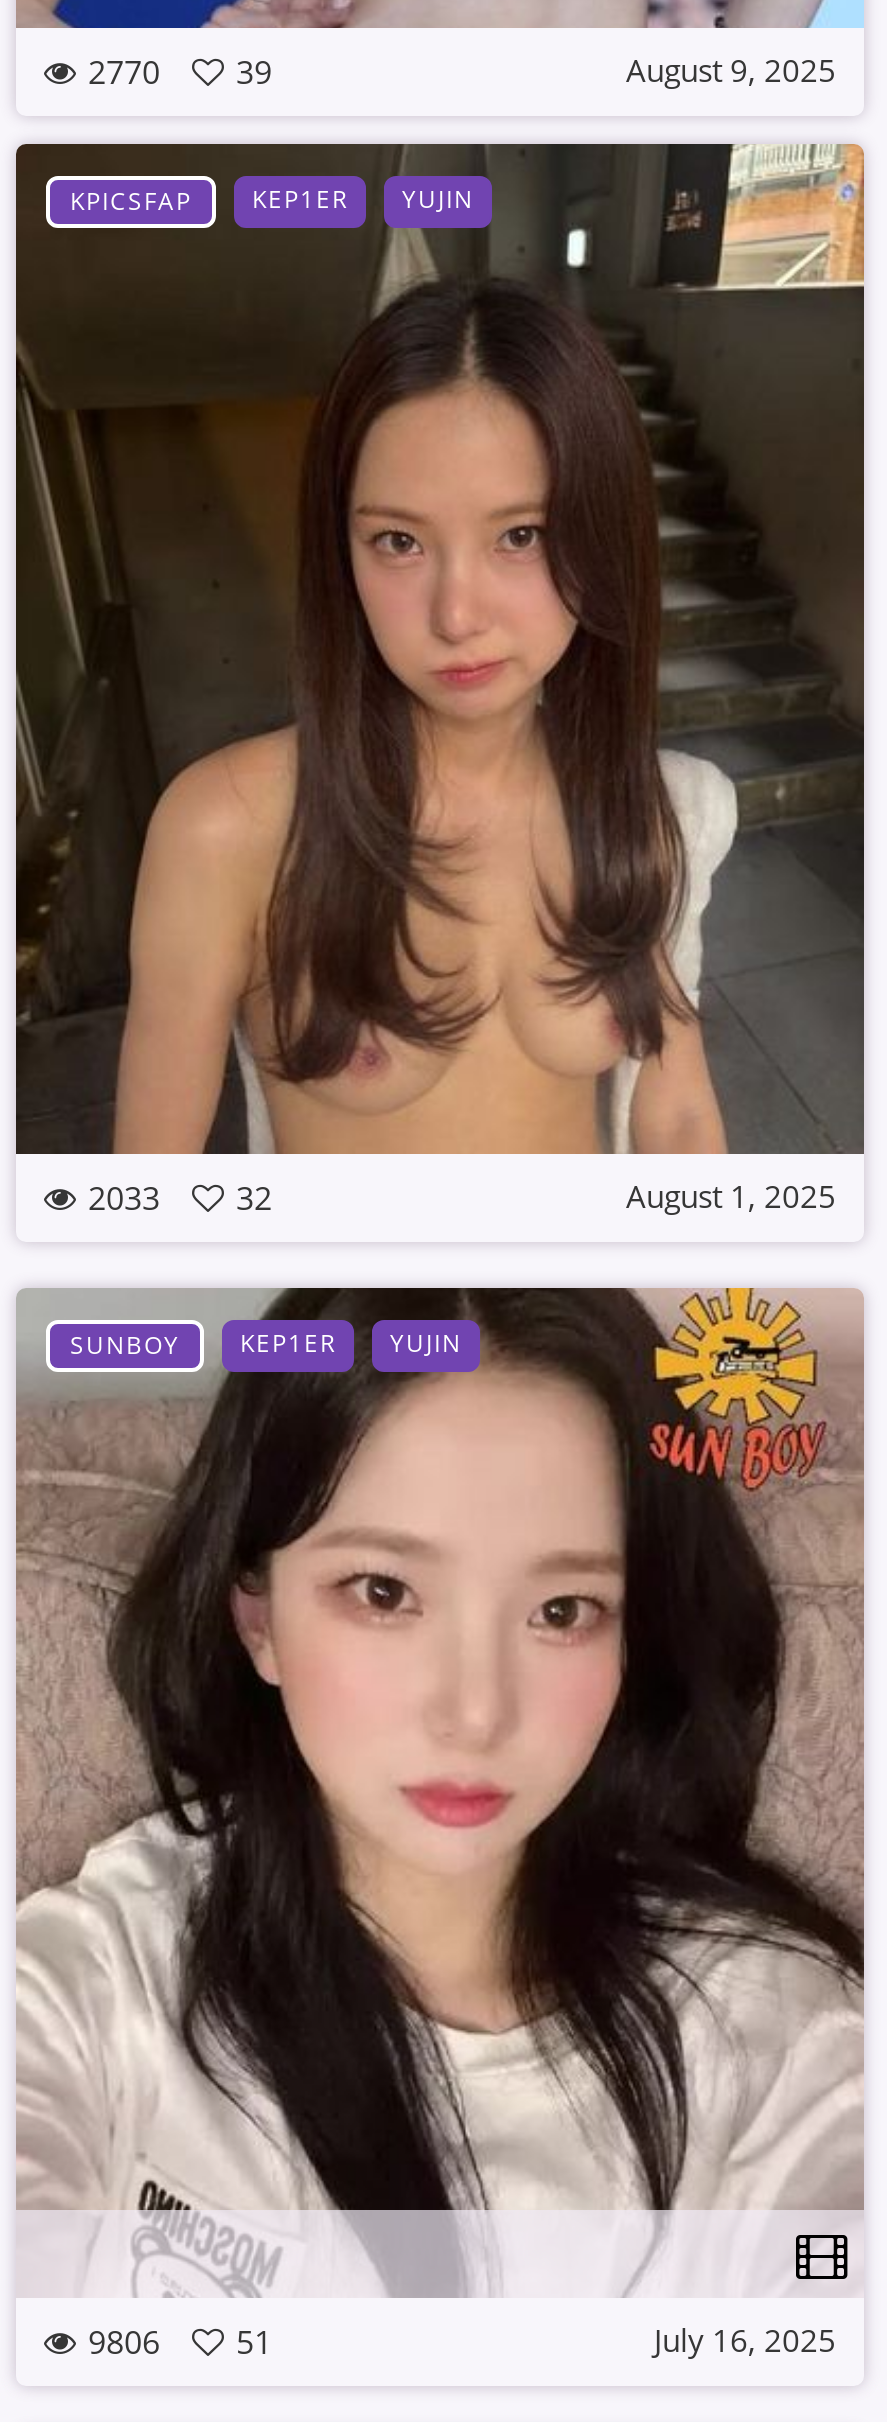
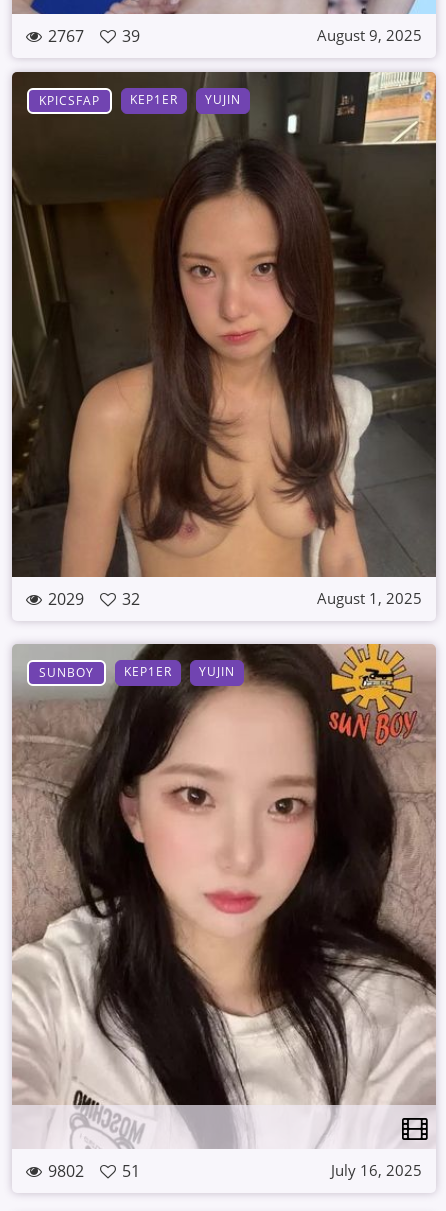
[88,49,272,93] 2770 39 -> [48,25,140,47] 2767 39
[88,1176,272,1220] 2033 32 -> [48,588,140,610] 2029 32
[88,2320,272,2364] 9806 51 -> [48,1160,140,1182] 9802 51

